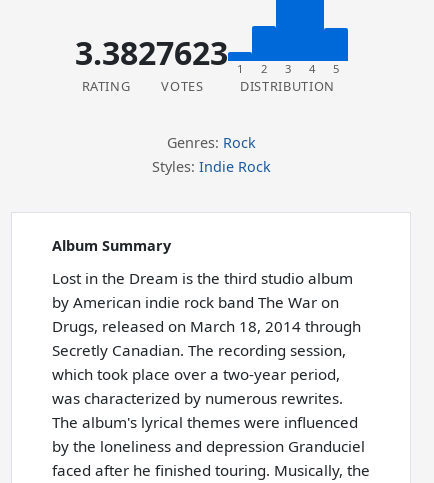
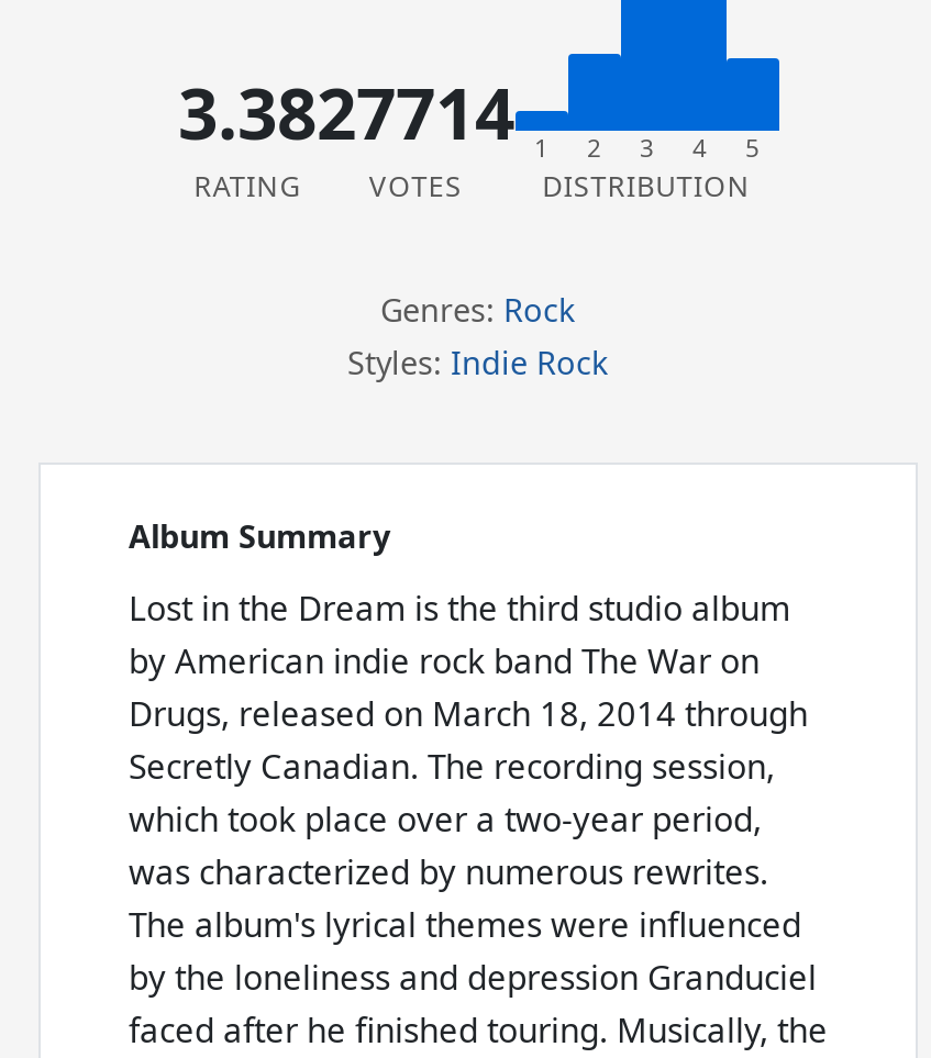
[137,31,227,74] 27623 -> [317,65,514,159] 27714

